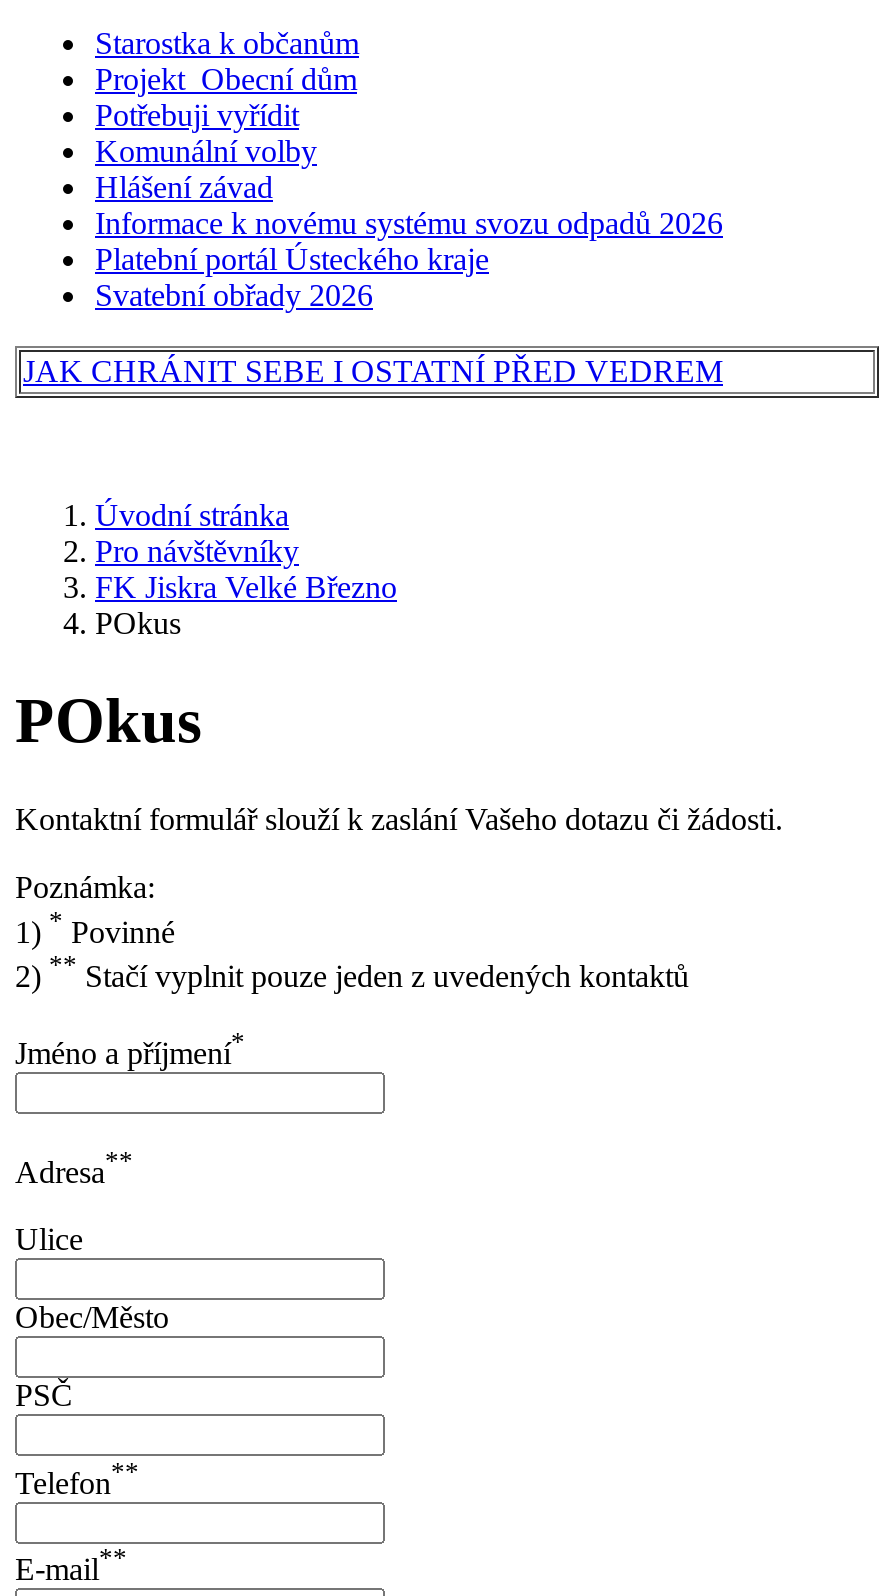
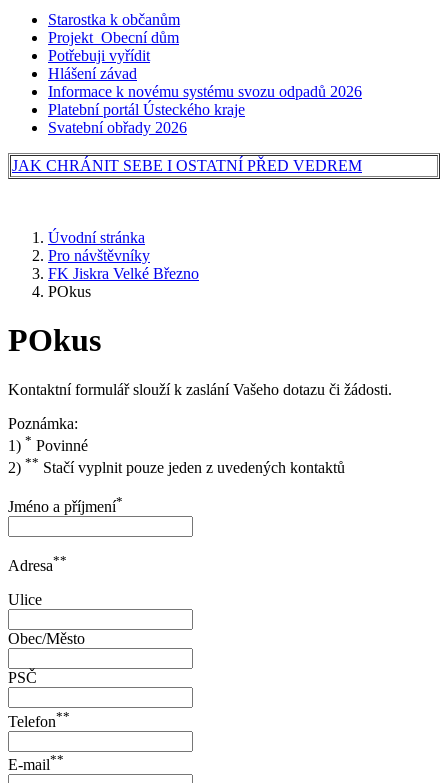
[95,134,317,168] Komunální volby -> none

